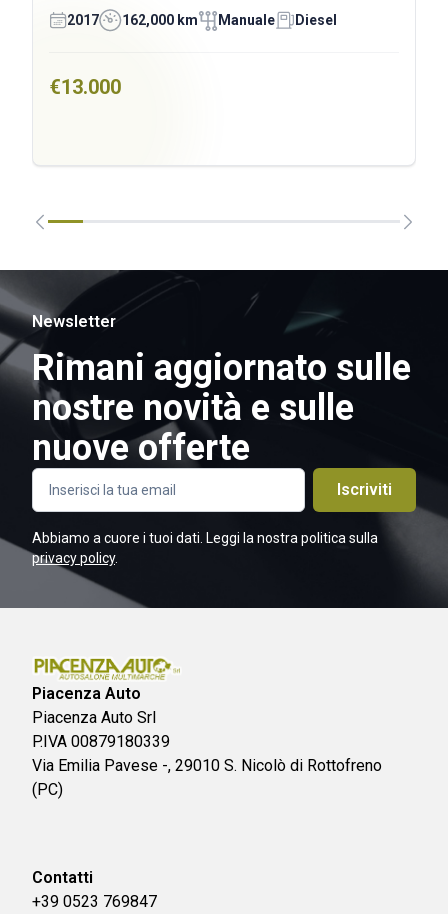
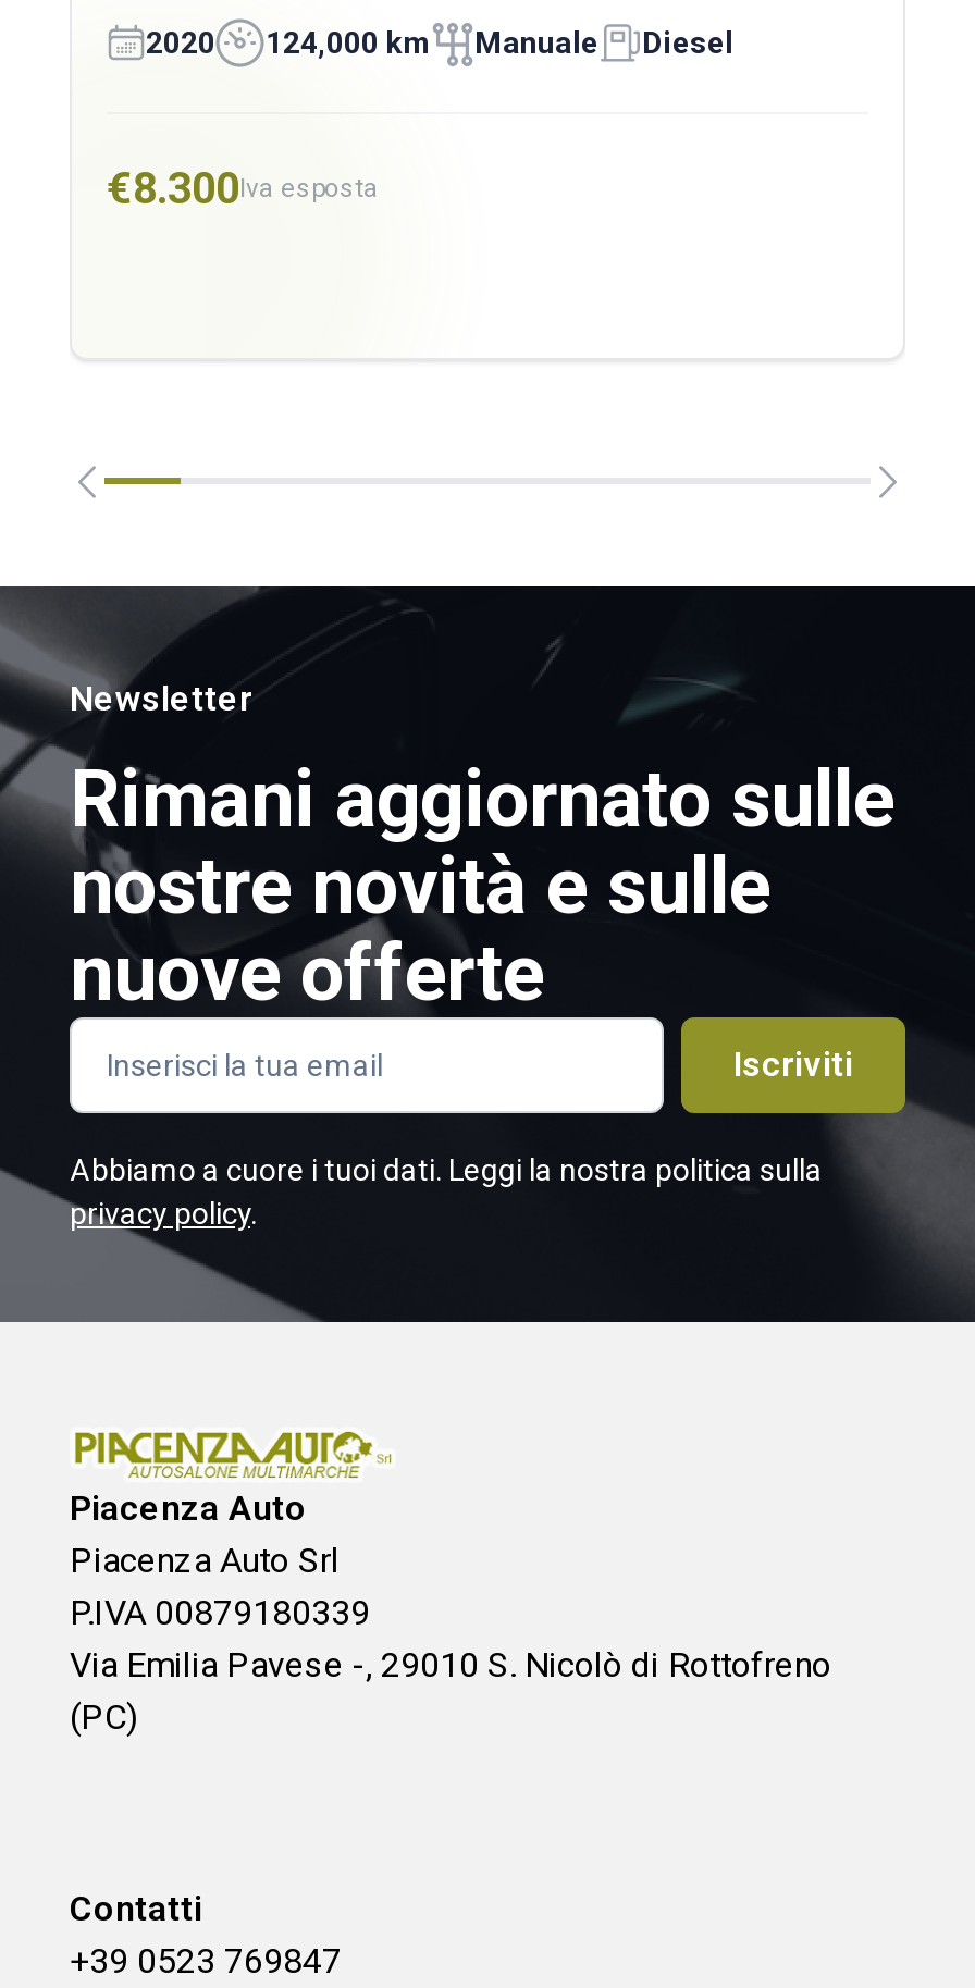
[67,12,198,28] 2017 | 162,000 km -> [146,26,431,60] 2020 | 124,000 km
[49,75,121,99] €13.000 -> [107,162,379,214] €8.300Iva esposta

